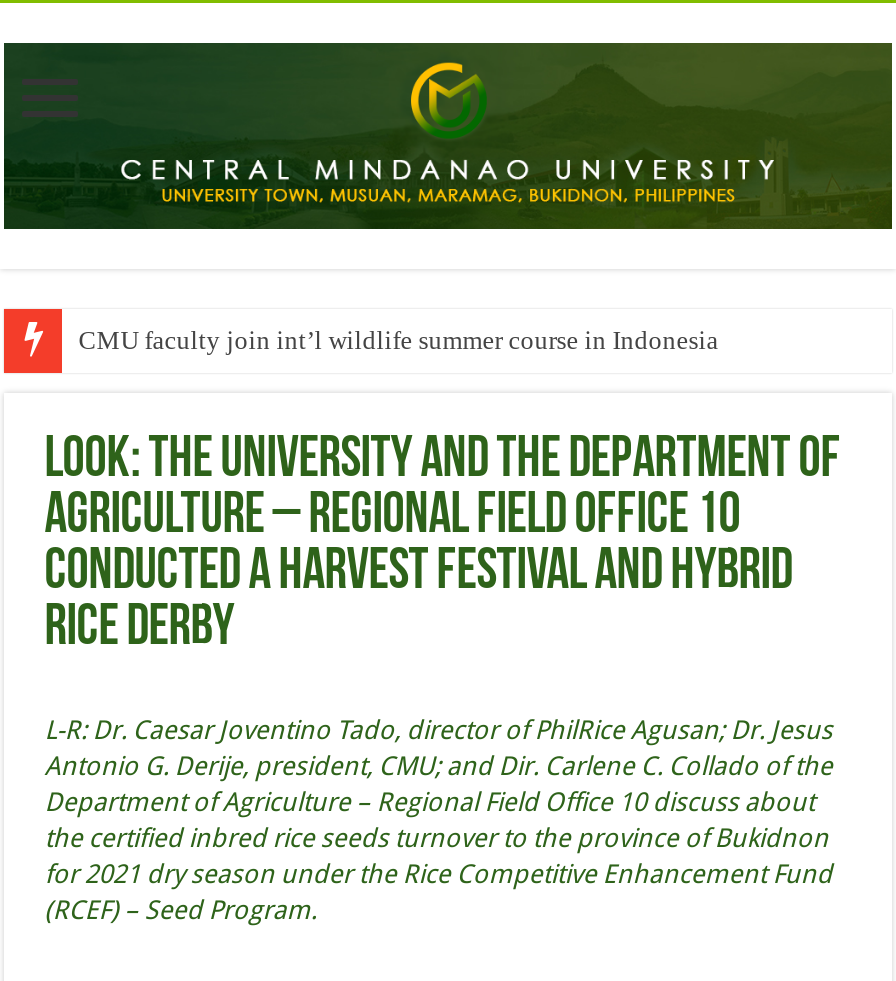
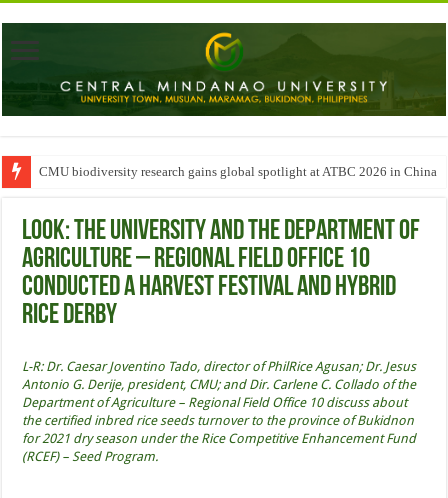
[78,324,718,354] CMU faculty join int’l wildlife summer course in Indonesia -> [39,163,437,178] CMU biodiversity research gains global spotlight at ATBC 2026 in China

